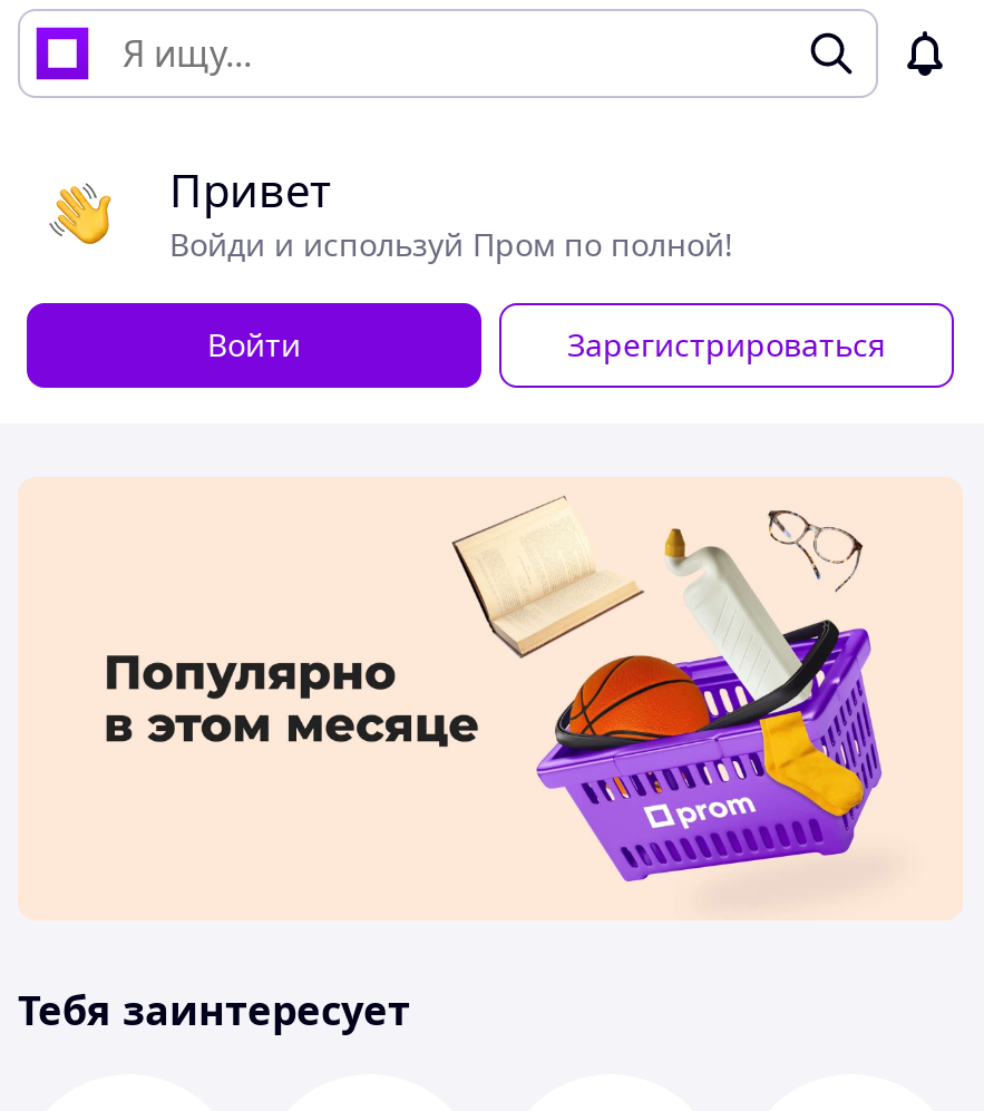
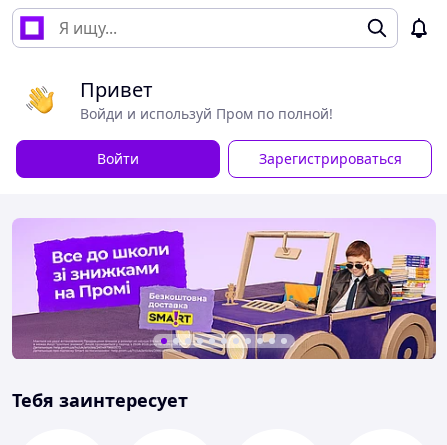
[20,479,961,918] [image] -> [11,218,437,360] [image]

